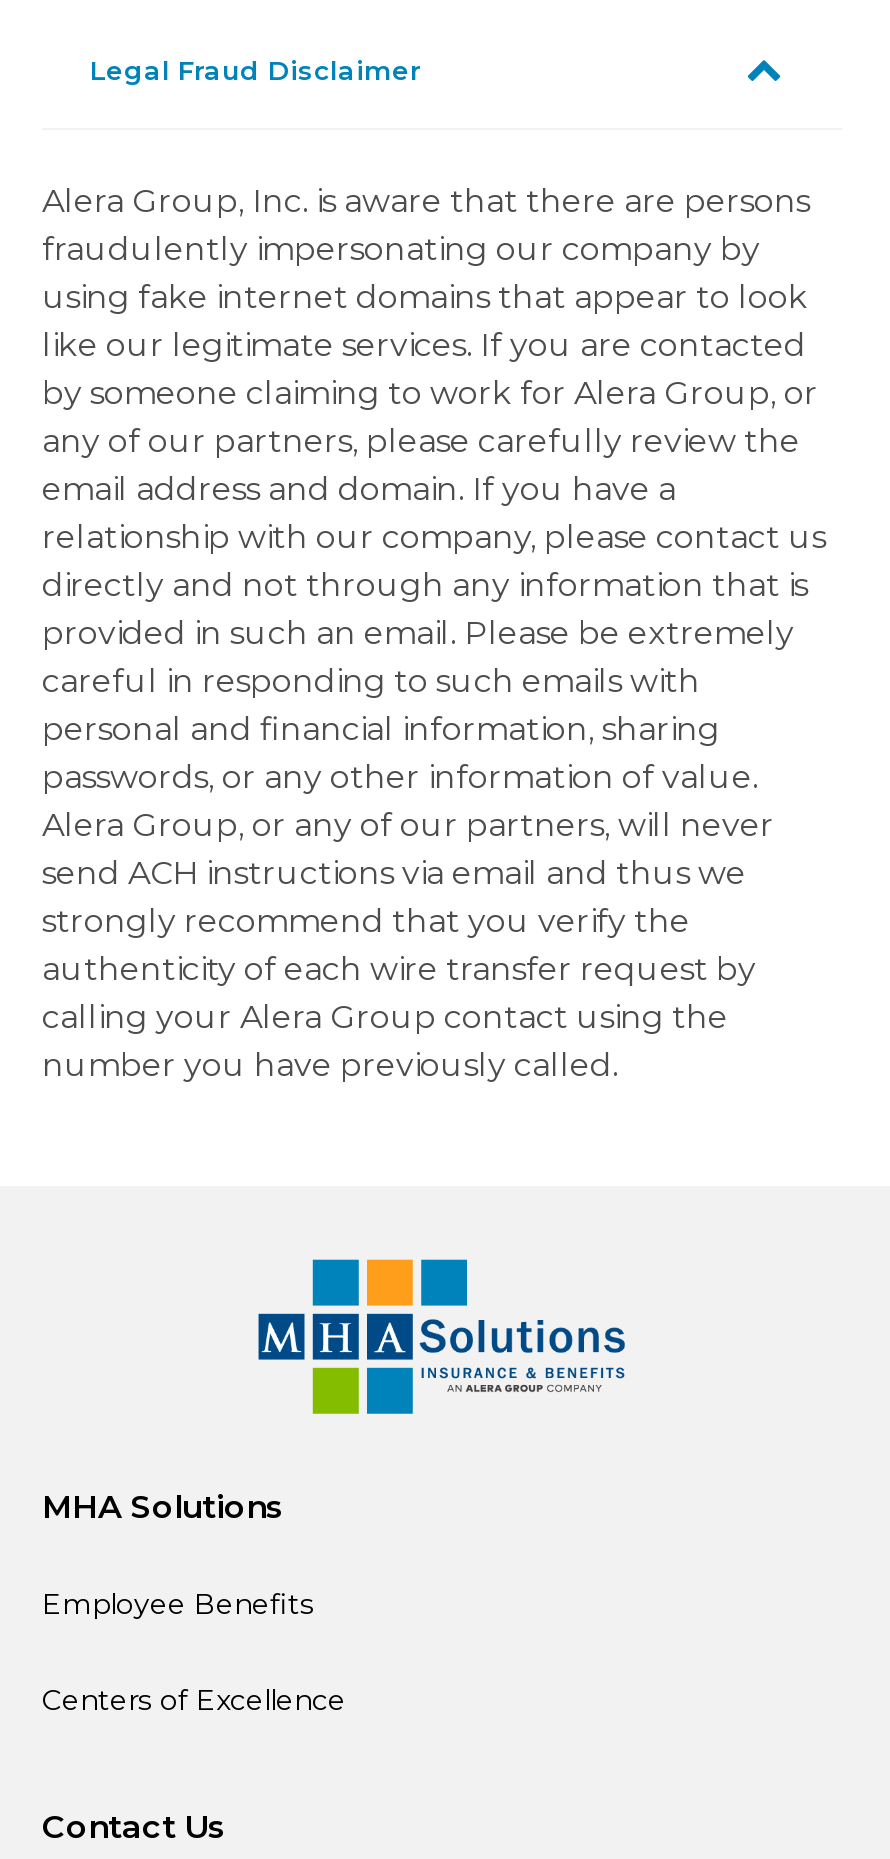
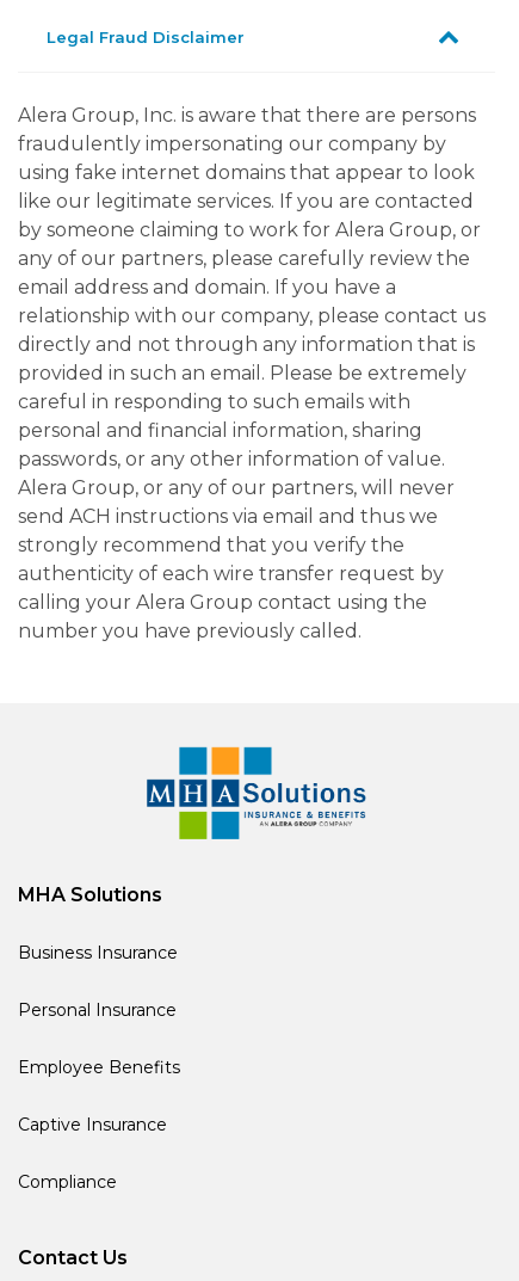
none -> [18,942,178,1021] Business Insurance | Personal Insurance
[42,1682,346,1718] Centers of Excellence -> [18,1114,167,1193] Captive Insurance | Compliance

